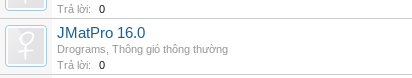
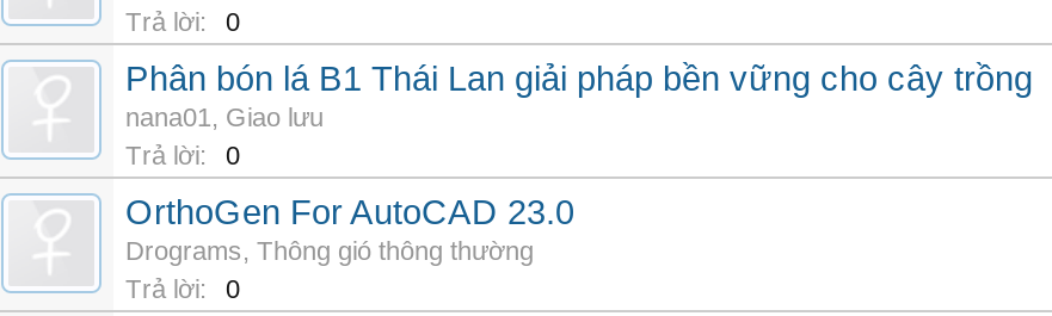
[57,25,145,41] JMatPro 16.0 -> [125,60,1033,231] Phân bón lá B1 Thái Lan giải pháp bền vững cho cây trồng | nana01, Giao lưu | Trả lời: | 0 | OrthoGen For AutoCAD 23.0

